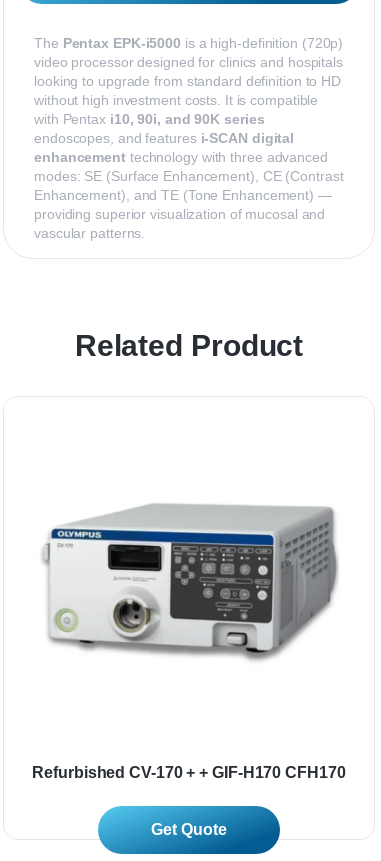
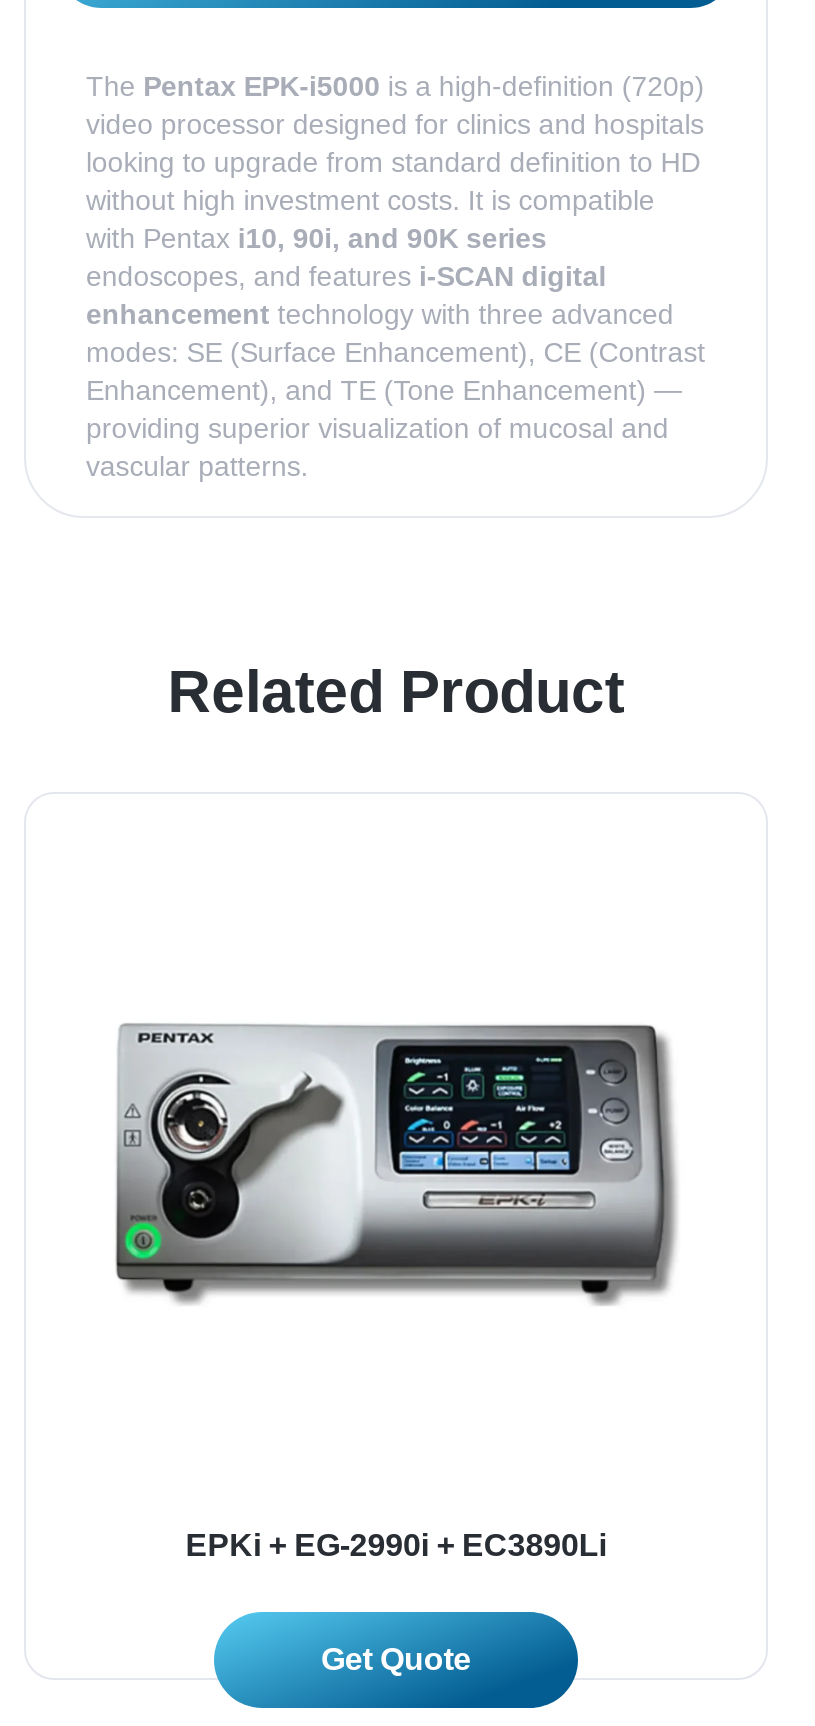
[42,503,339,661] [image] -> [104,1008,694,1320] [image]
[32,763,346,780] Refurbished CV-170 + + GIF-H170 CFH170 -> [186,1527,606,1561] EPKi + EG-2990i + EC3890Li

